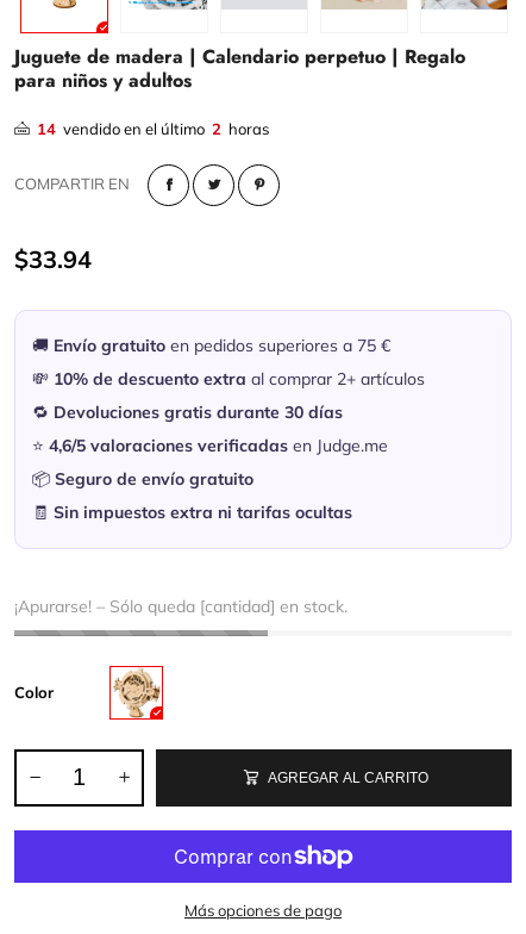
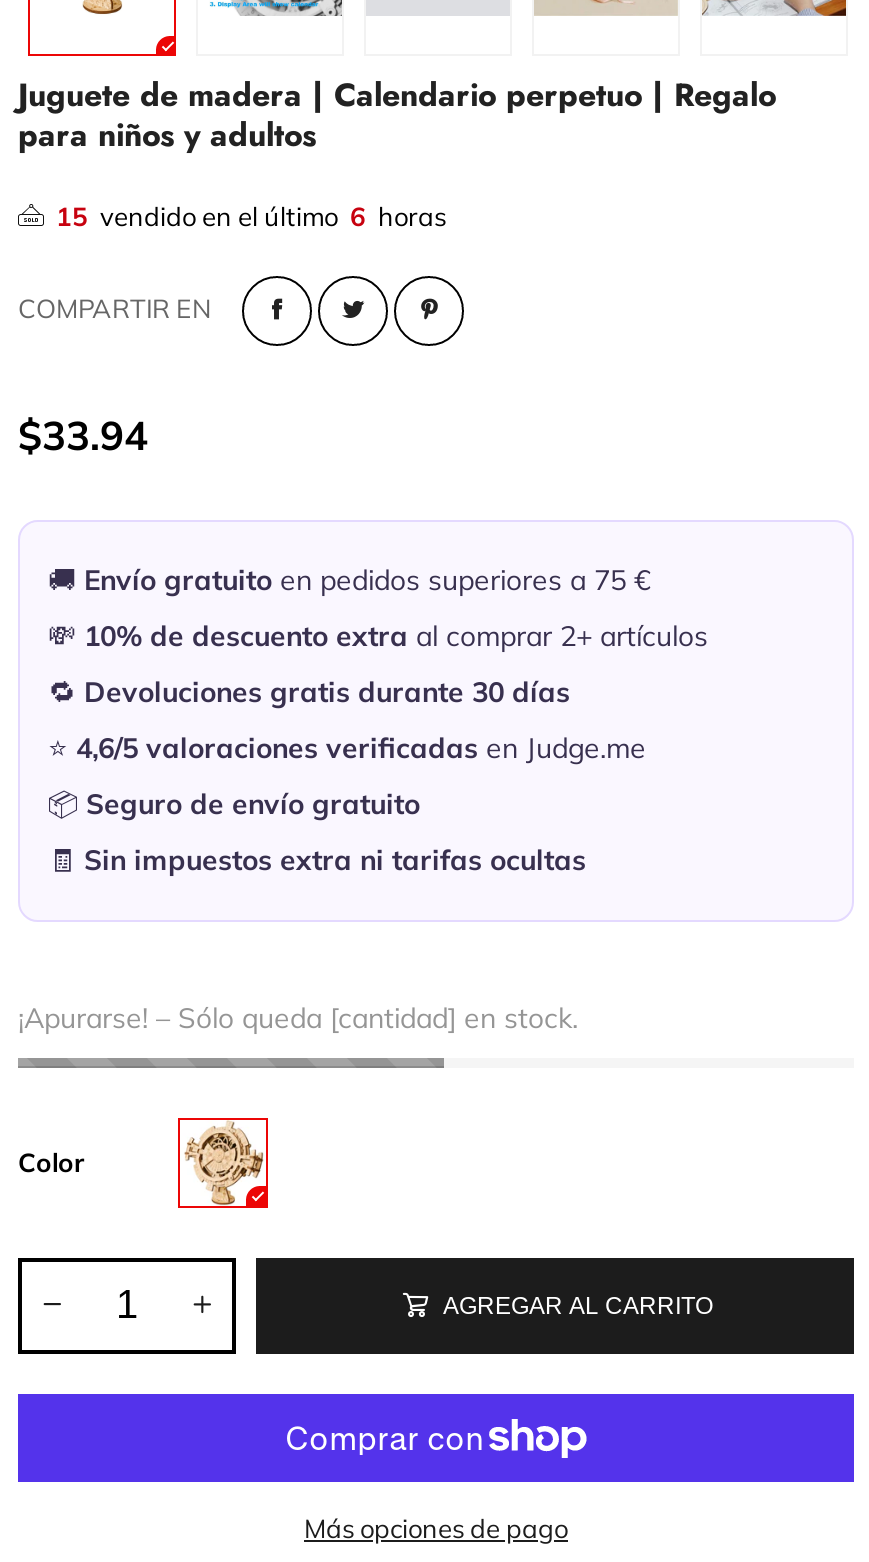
[37,119,269,138] 14 vendido en el último 2 horas -> [56,200,446,232] 15 vendido en el último 6 horas

